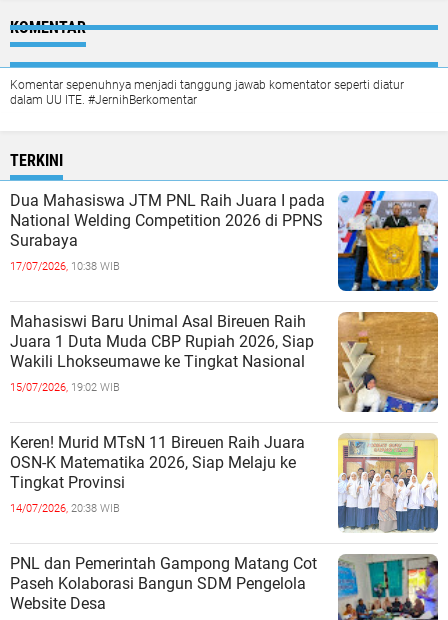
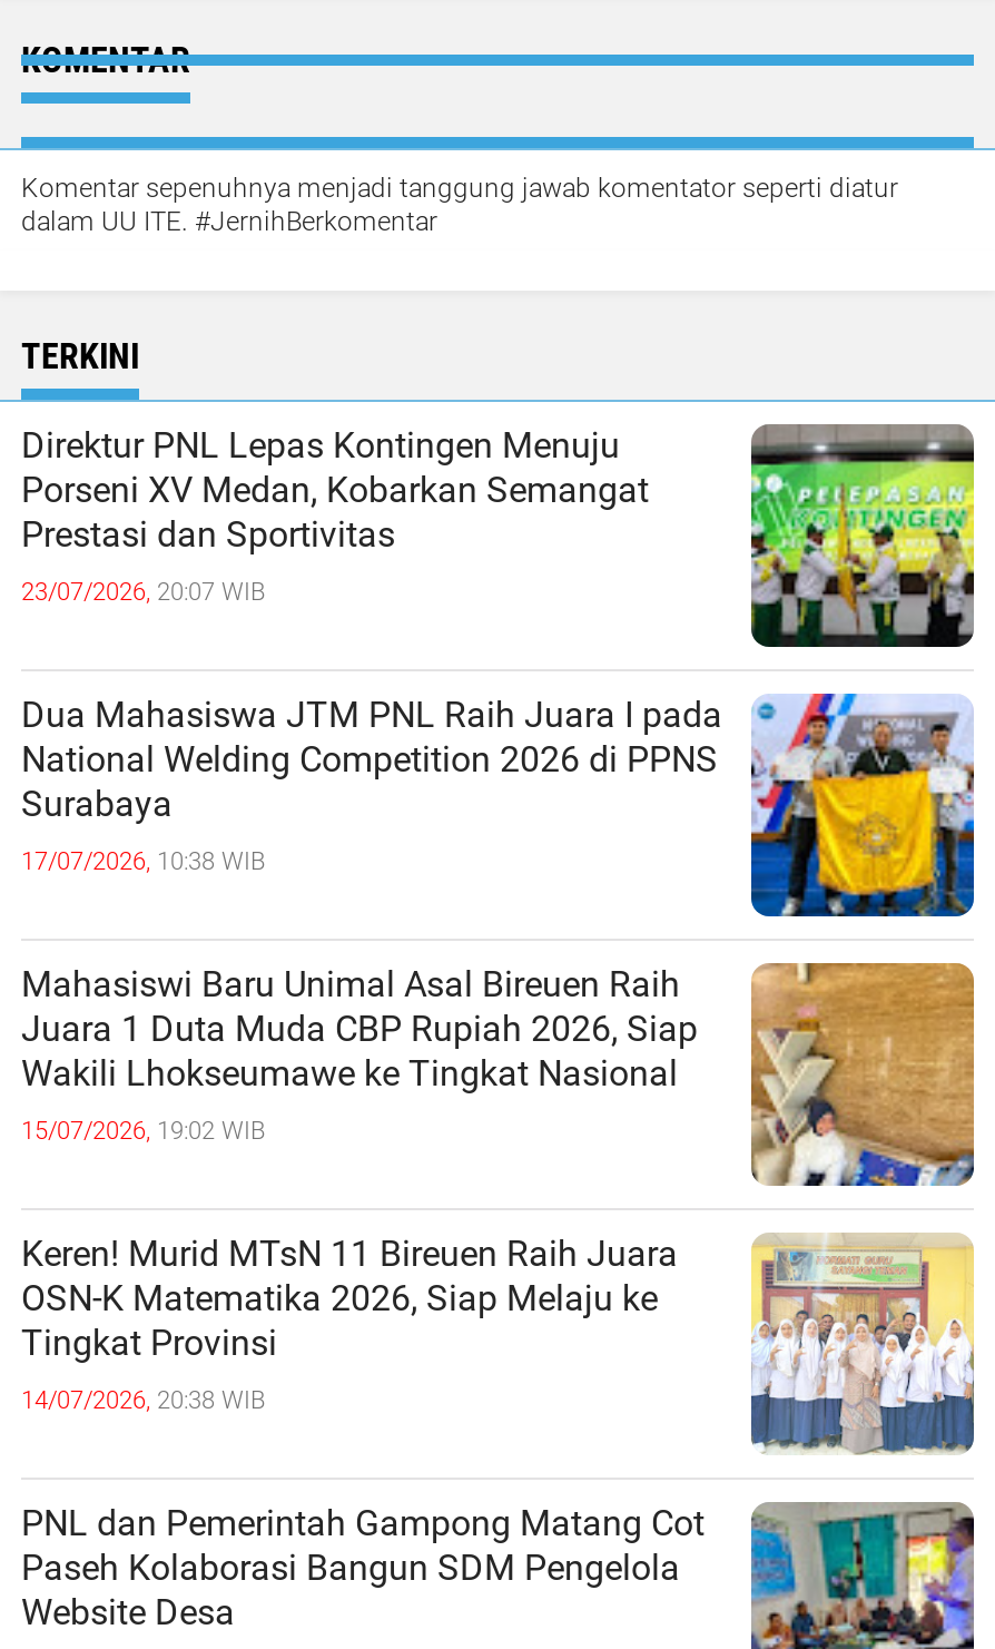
none -> [21,424,649,607] Direktur PNL Lepas Kontingen Menuju | Porseni XV Medan, Kobarkan Semangat | Prestasi dan Sportivitas | 23/07/2026, 20:07 WIB
none -> [749,422,976,649] [image]

